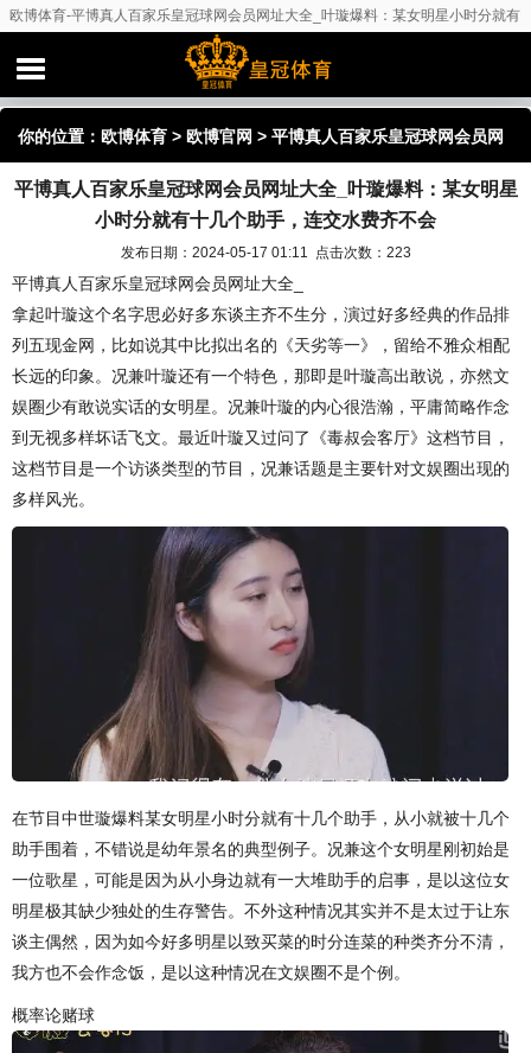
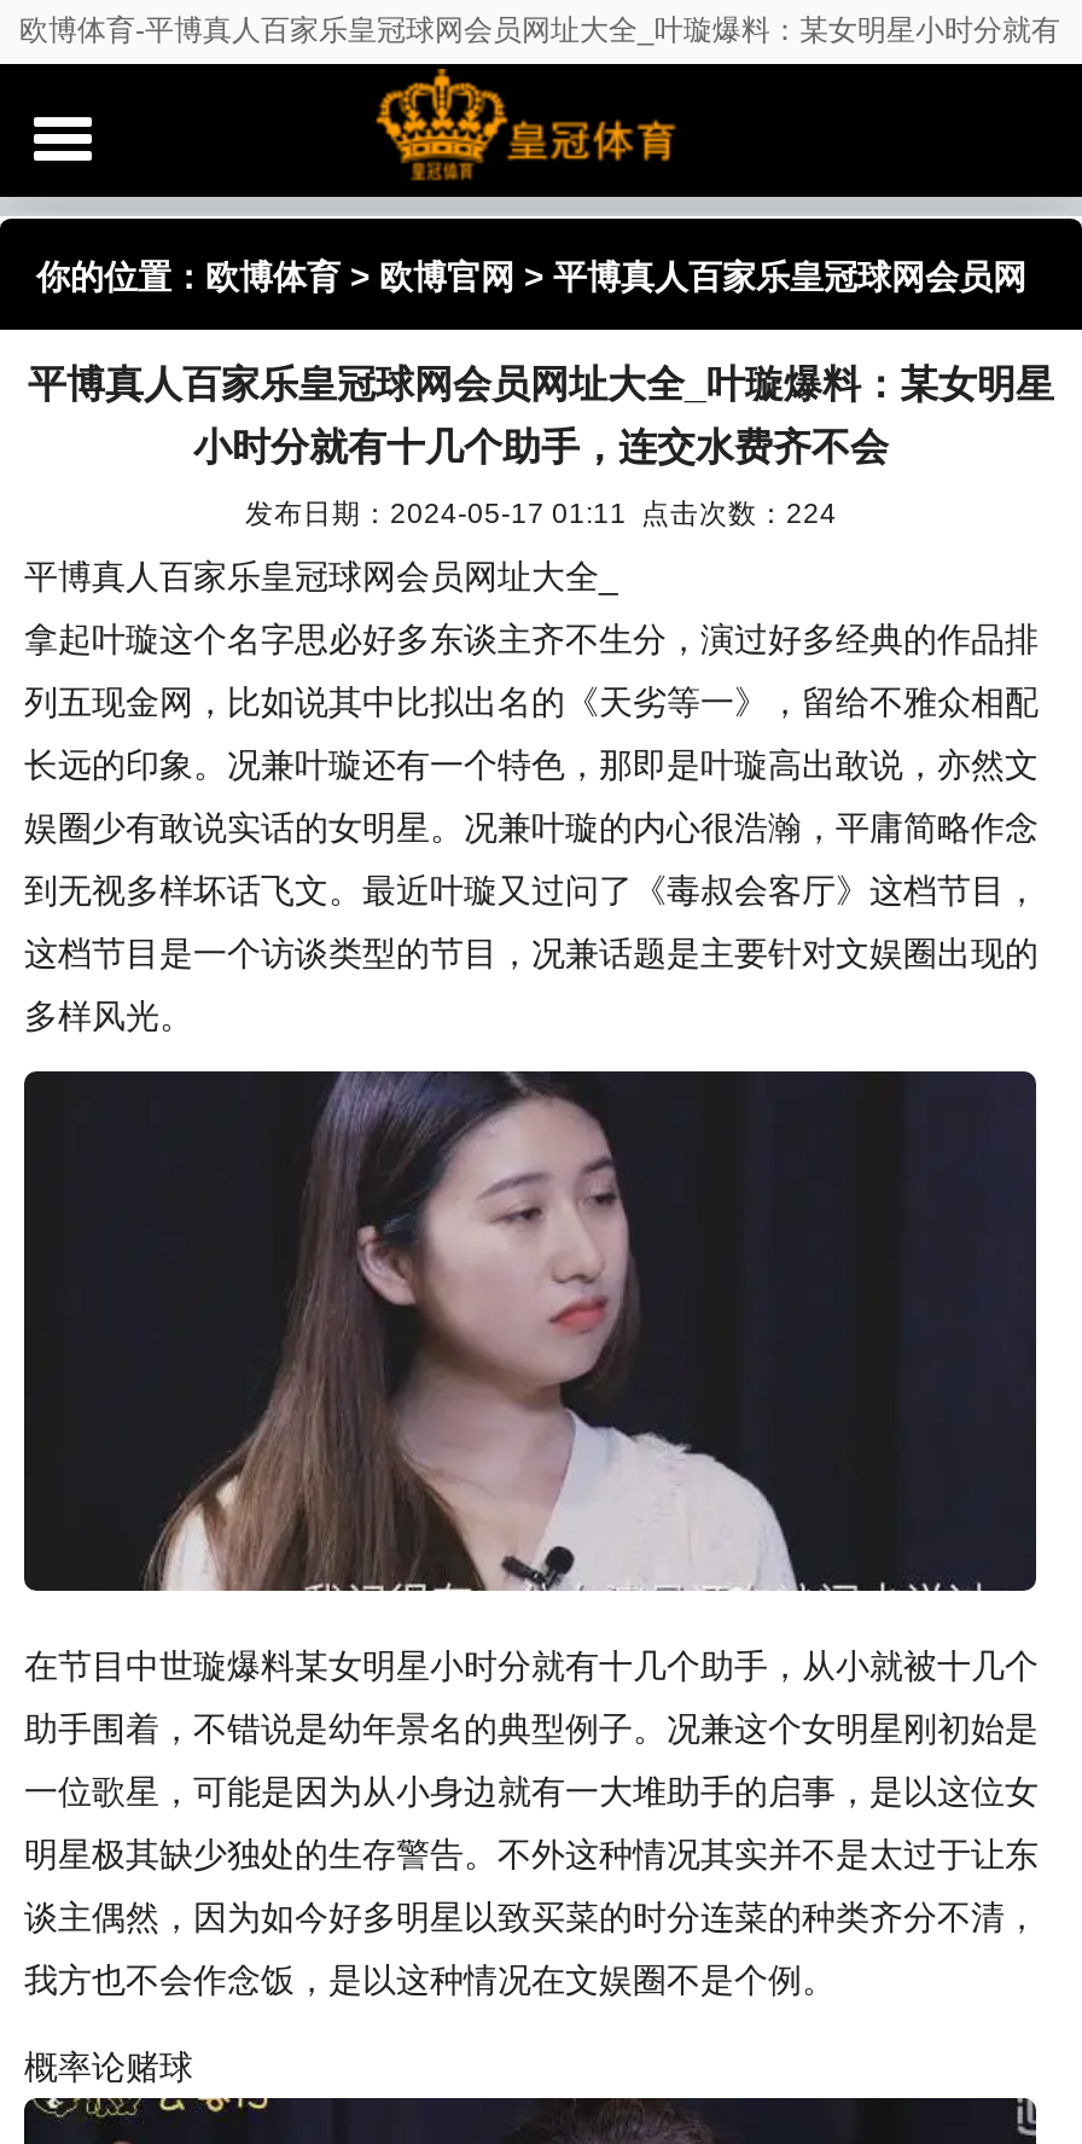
[120,244,411,260] 发布日期：2024-05-17 01:11 点击次数：223 -> [245,496,837,528] 发布日期：2024-05-17 01:11 点击次数：224

